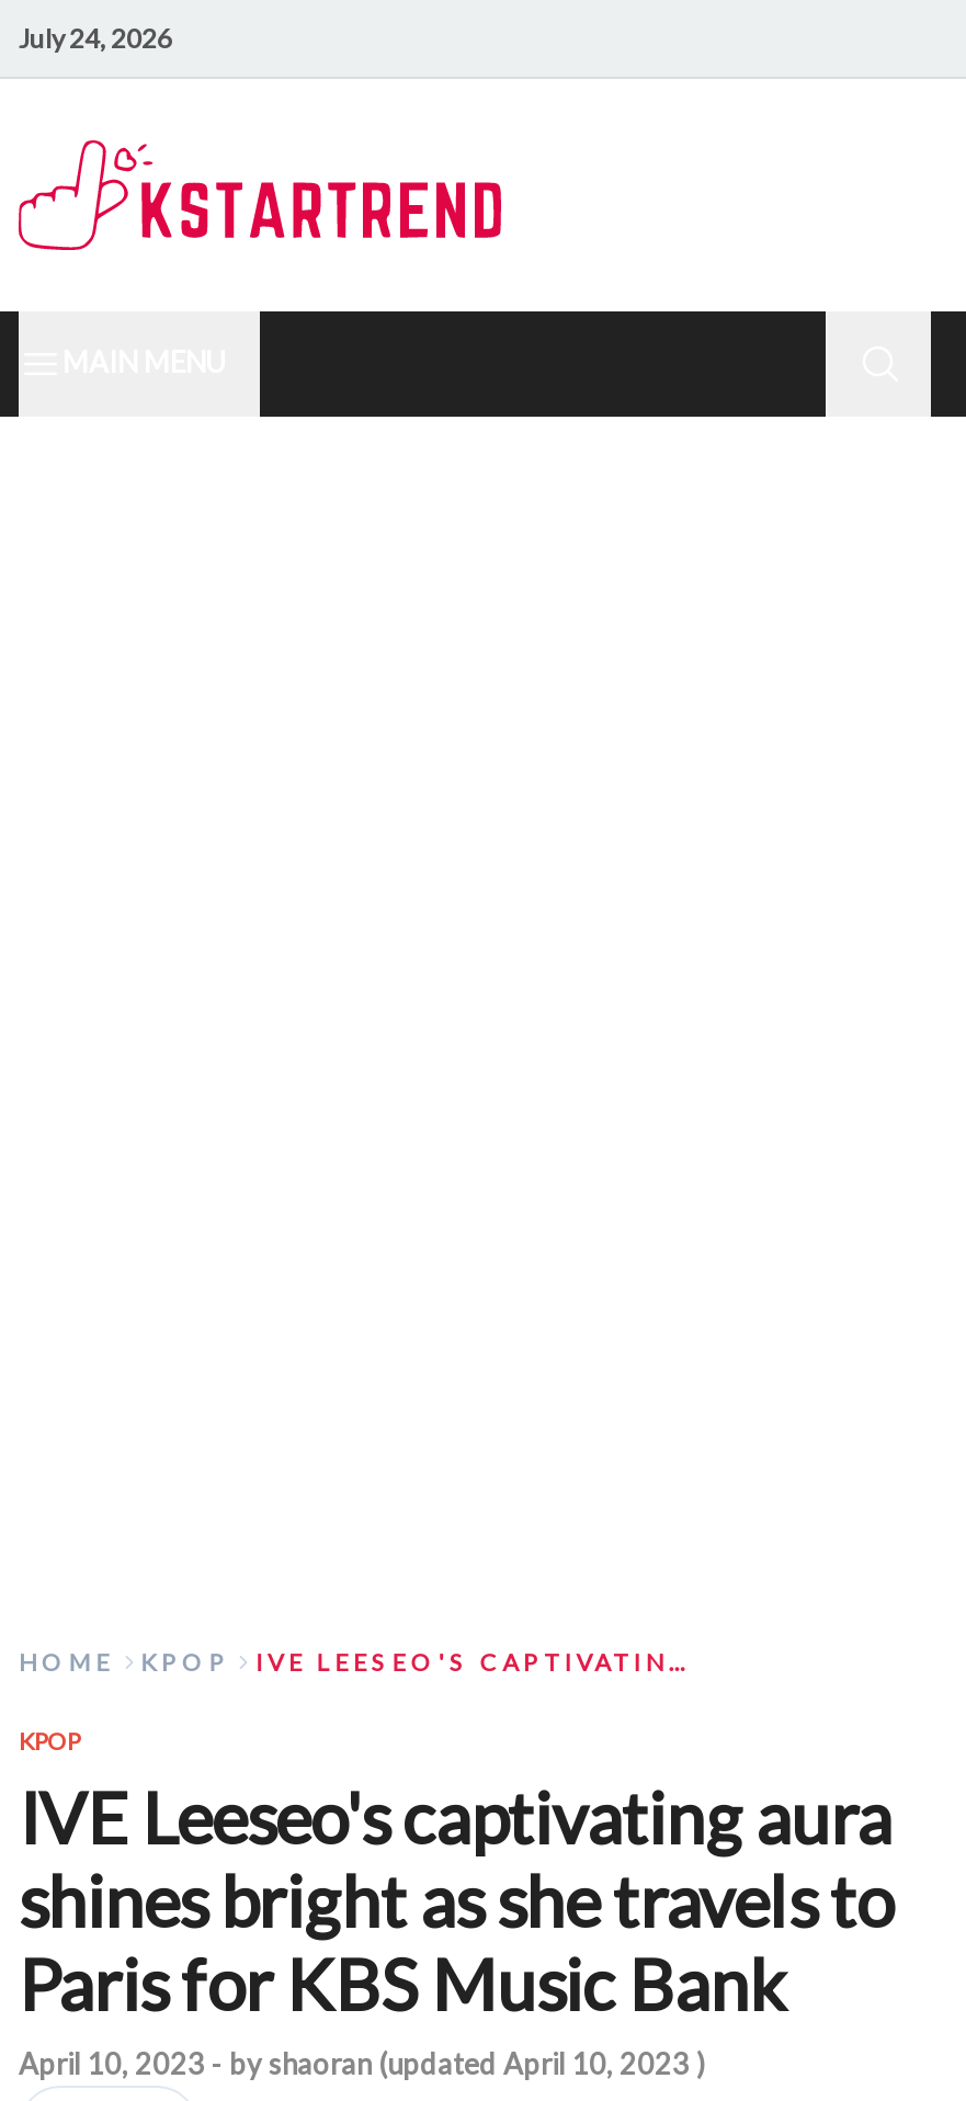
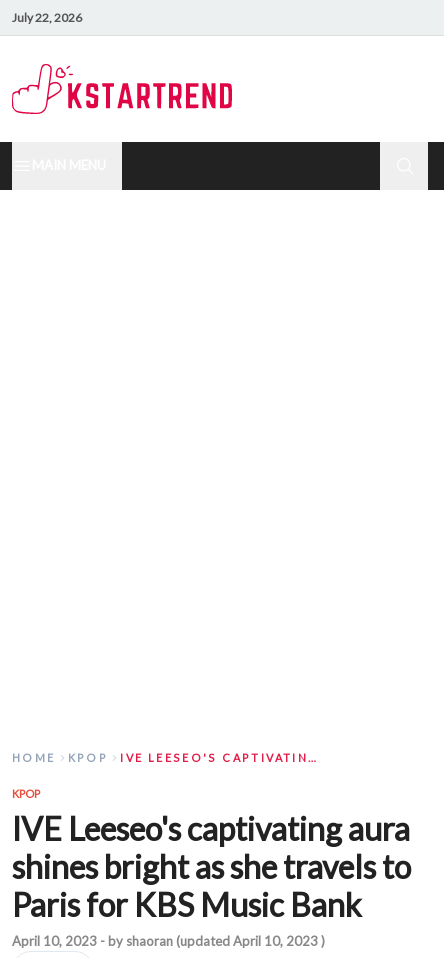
[19,21,172,54] July 24, 2026 -> [12,9,82,24] July 22, 2026

